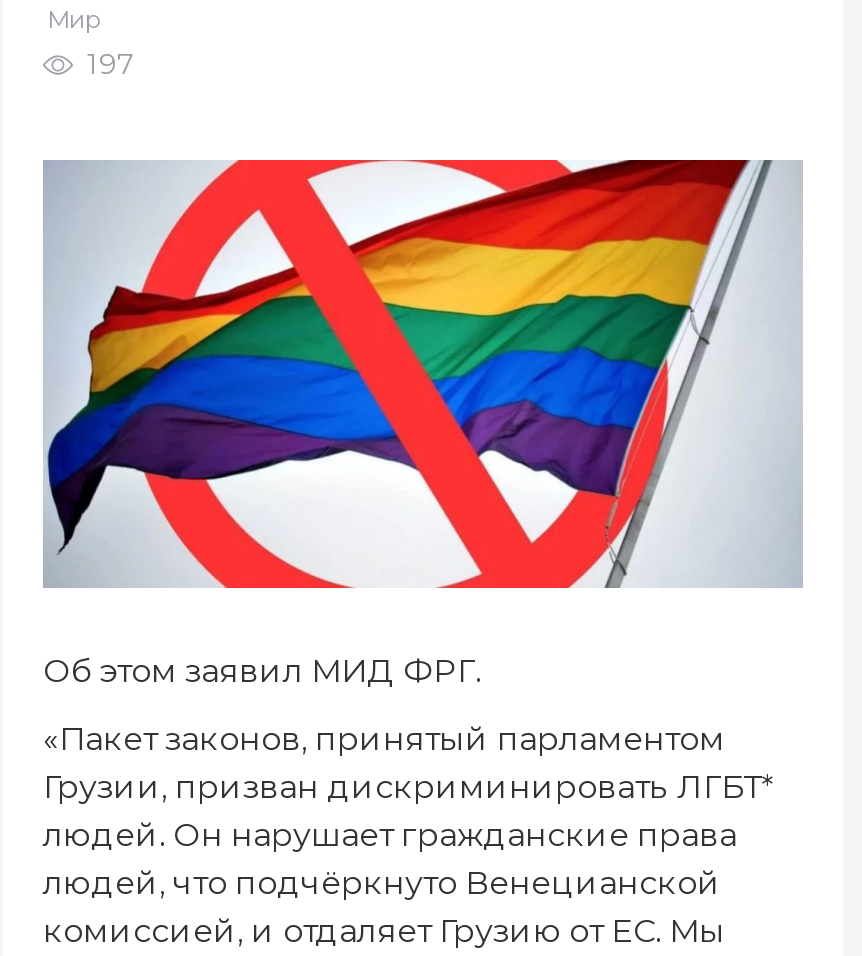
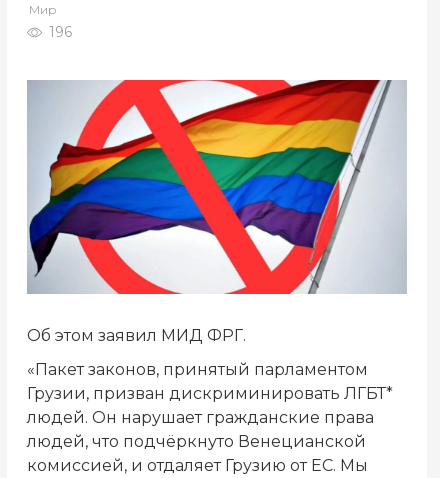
[87,47,135,83] 197 -> [49,23,72,41] 196

